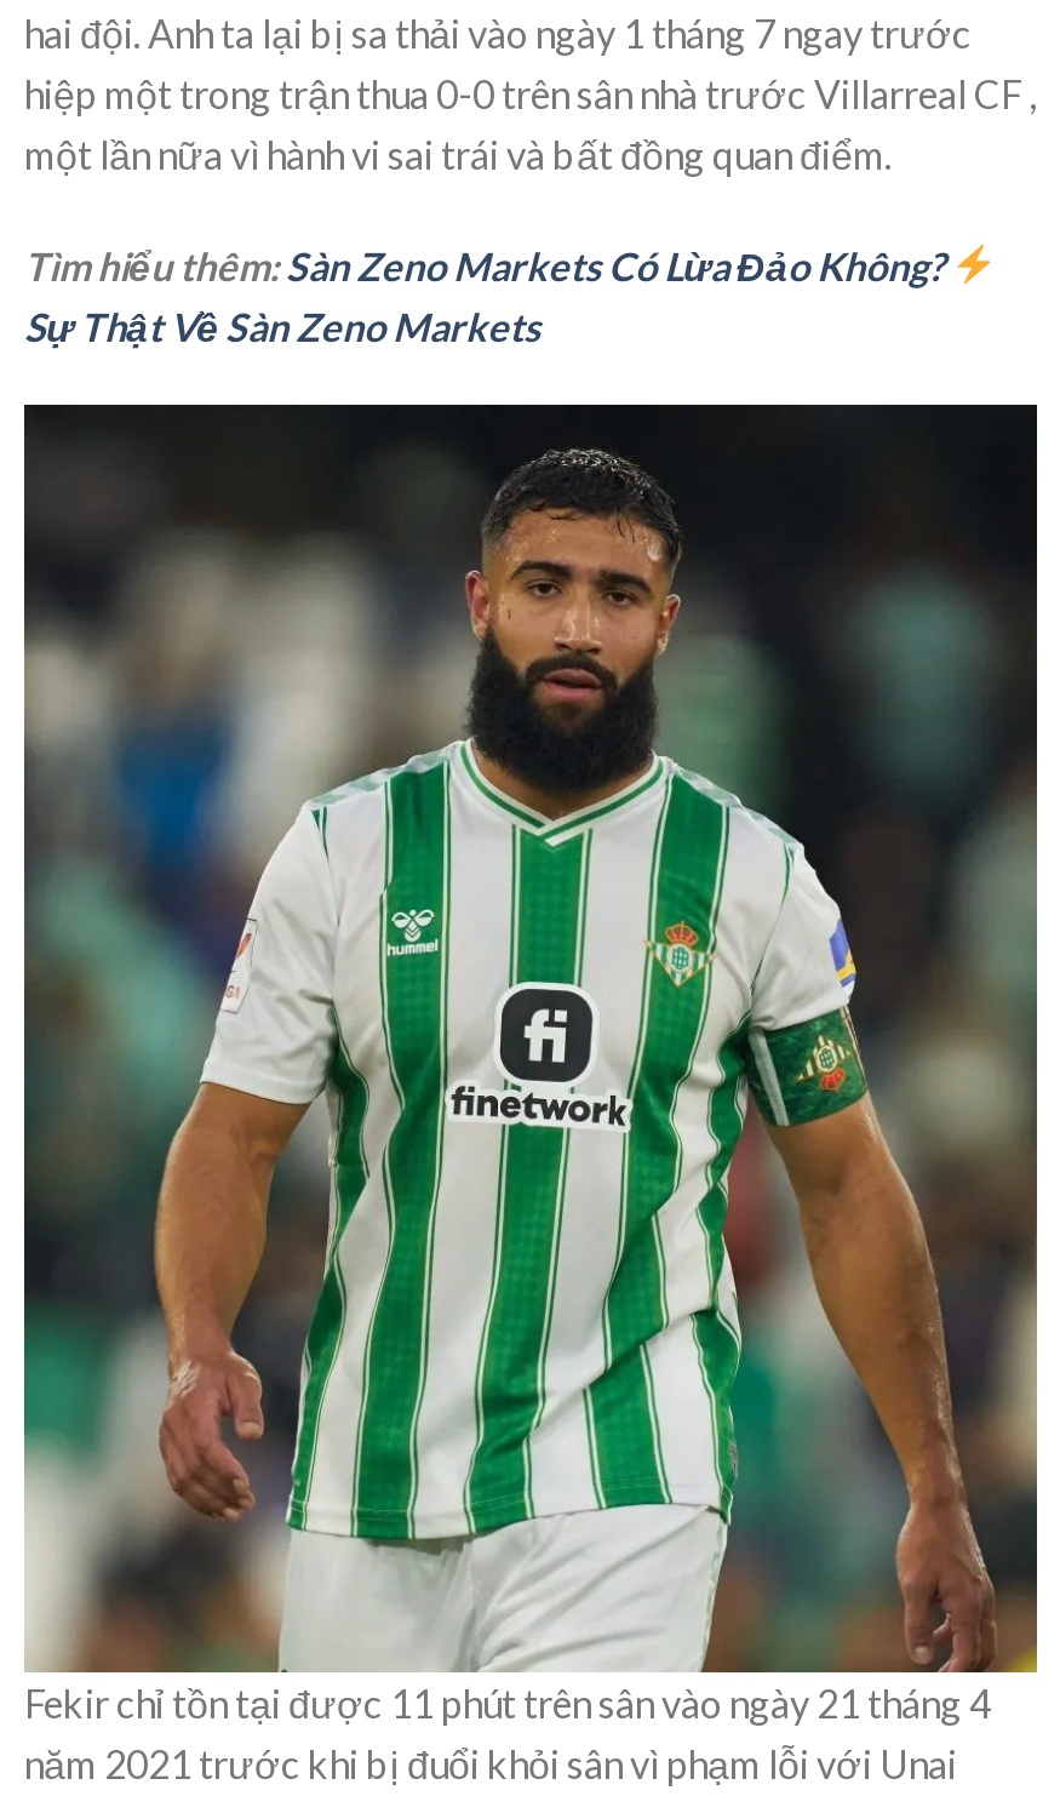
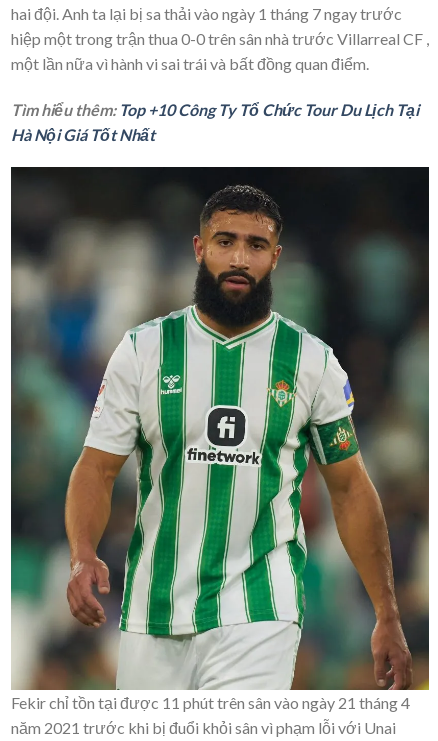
[24,241,952,348] Tìm hiểu thêm:Sàn Zeno Markets Có Lừa Đảo Không? | Sự Thật Về Sàn Zeno Markets -> [11,100,419,144] Tìm hiểu thêm:Top +10 Công Ty Tổ Chức Tour Du Lịch Tại | Hà Nội Giá Tốt Nhất

